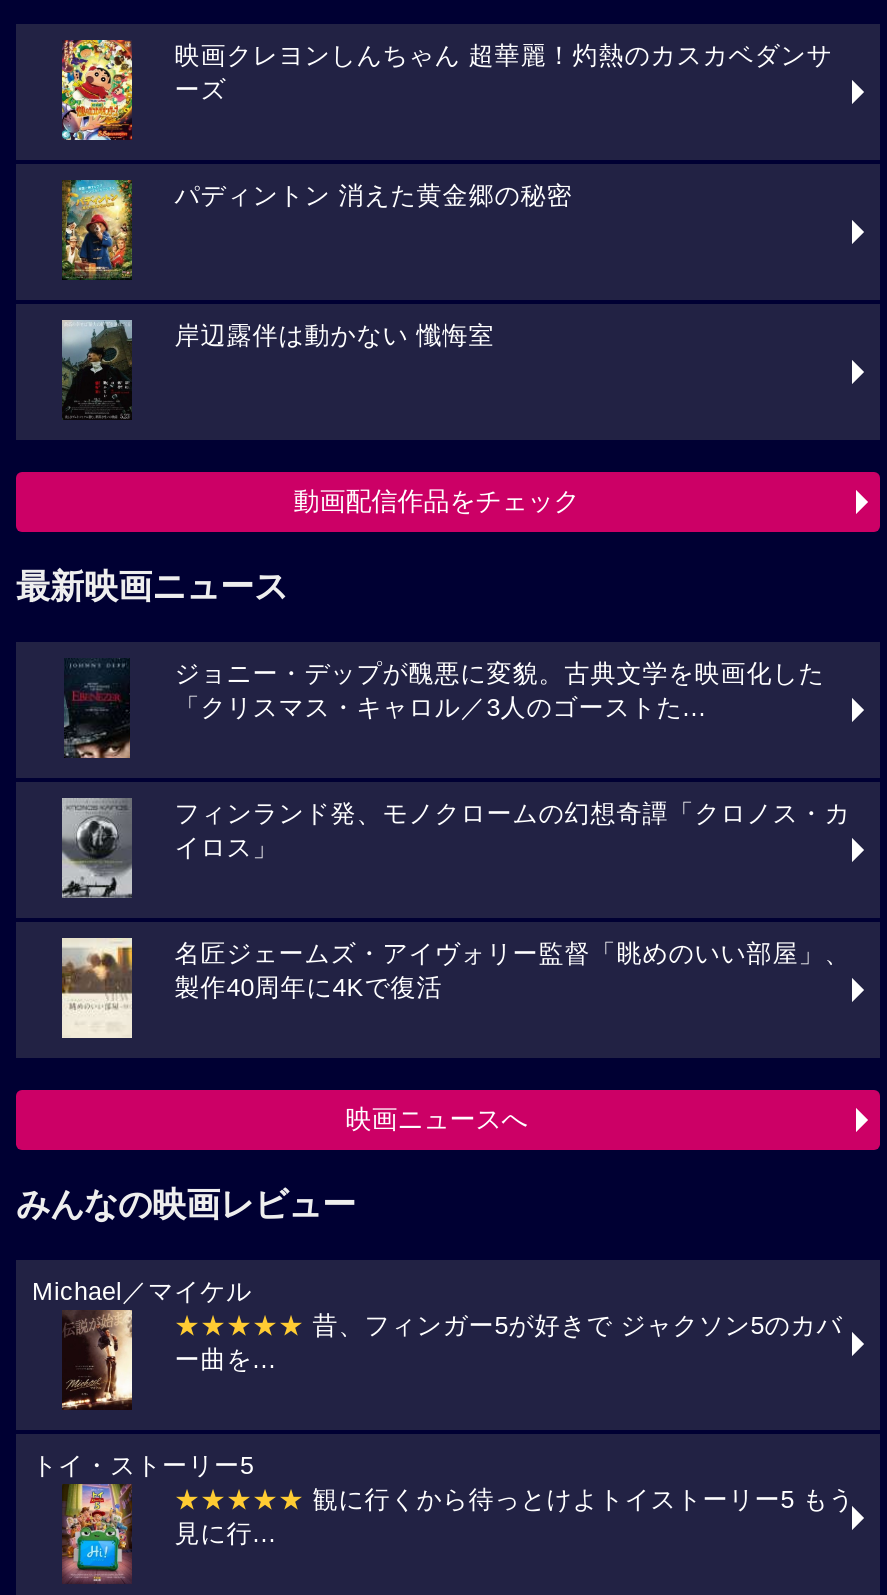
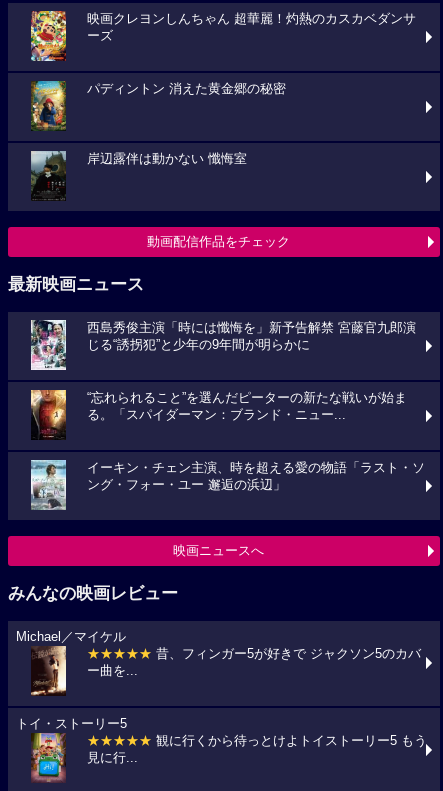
[62,658,825,760] [image] | ジョニー・デップが醜悪に変貌。古典文学を映画化した | 「クリスマス・キャロル／3人のゴーストた... -> [30,319,416,371] [image] | 西島秀俊主演「時には懺悔を」新予告解禁 宮藤官九郎演 | じる“誘拐犯”と少年の9年間が明らかに
[60,796,851,900] [image] | フィンランド発、モノクロームの幻想奇譚「クロノス・カ | イロス」 -> [30,389,407,440] [image] | “忘れられること”を選んだピーターの新たな戦いが始ま | る。「スパイダーマン：ブランド・ニュー...
[60,936,851,1038] [image] | 名匠ジェームズ・アイヴォリー監督「眺めのいい部屋」、 | 製作40周年に4Kで復活 -> [30,460,425,511] [image] | イーキン・チェン主演、時を超える愛の物語「ラスト・ソ | ング・フォー・ユー 邂逅の浜辺」

